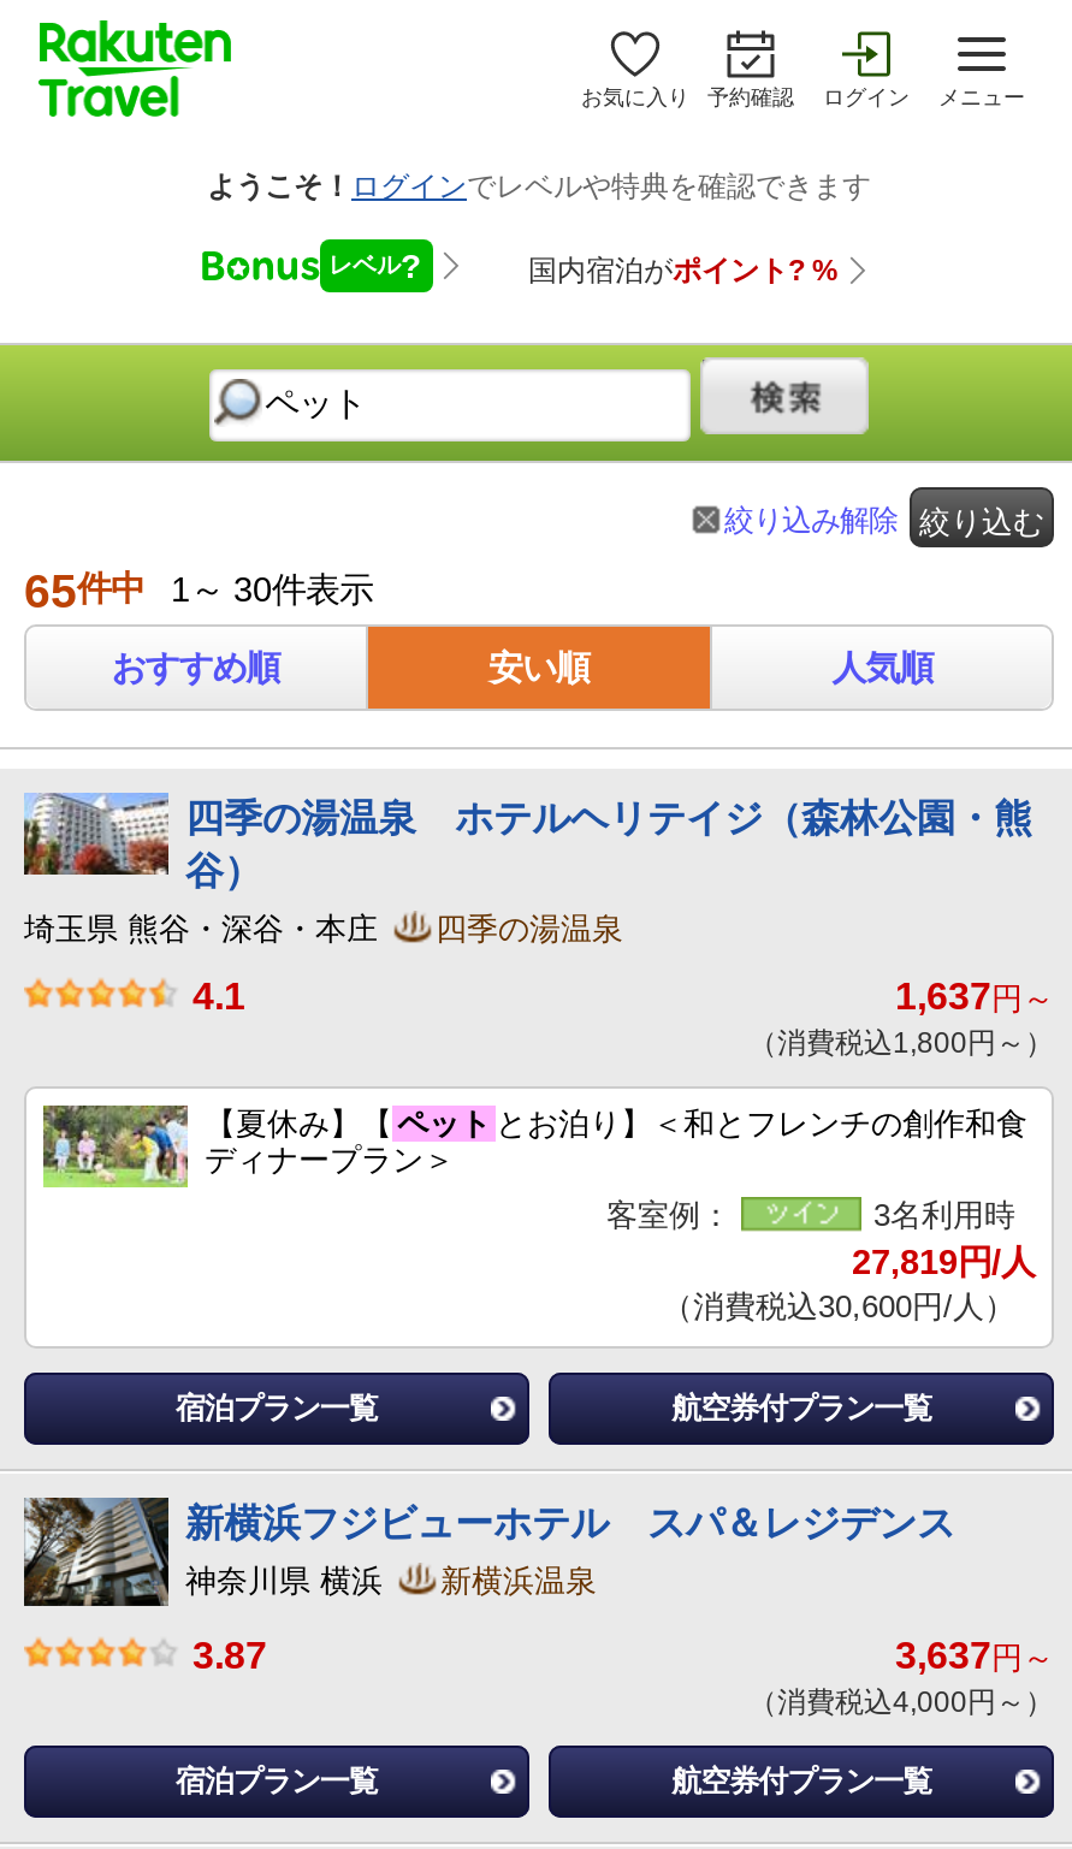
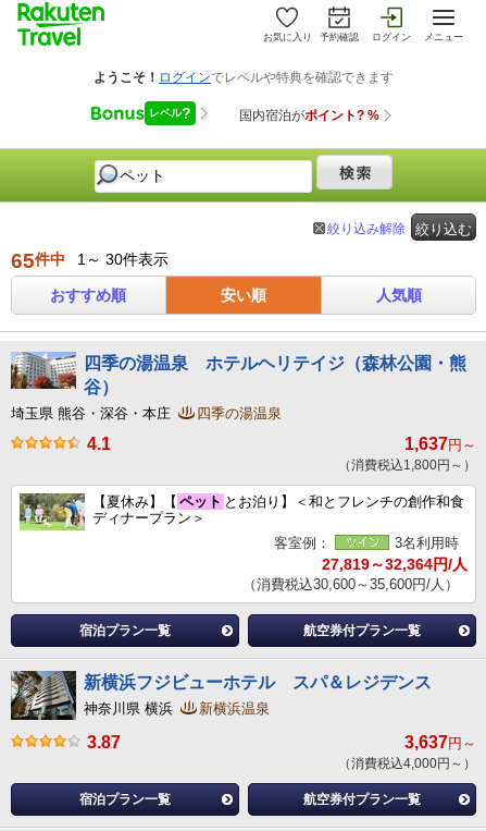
[662,1243,1035,1324] 27,819円/人 | （消費税込30,600円/人） -> [242,555,468,592] 27,819～32,364円/人 | （消費税込30,600～35,600円/人）

